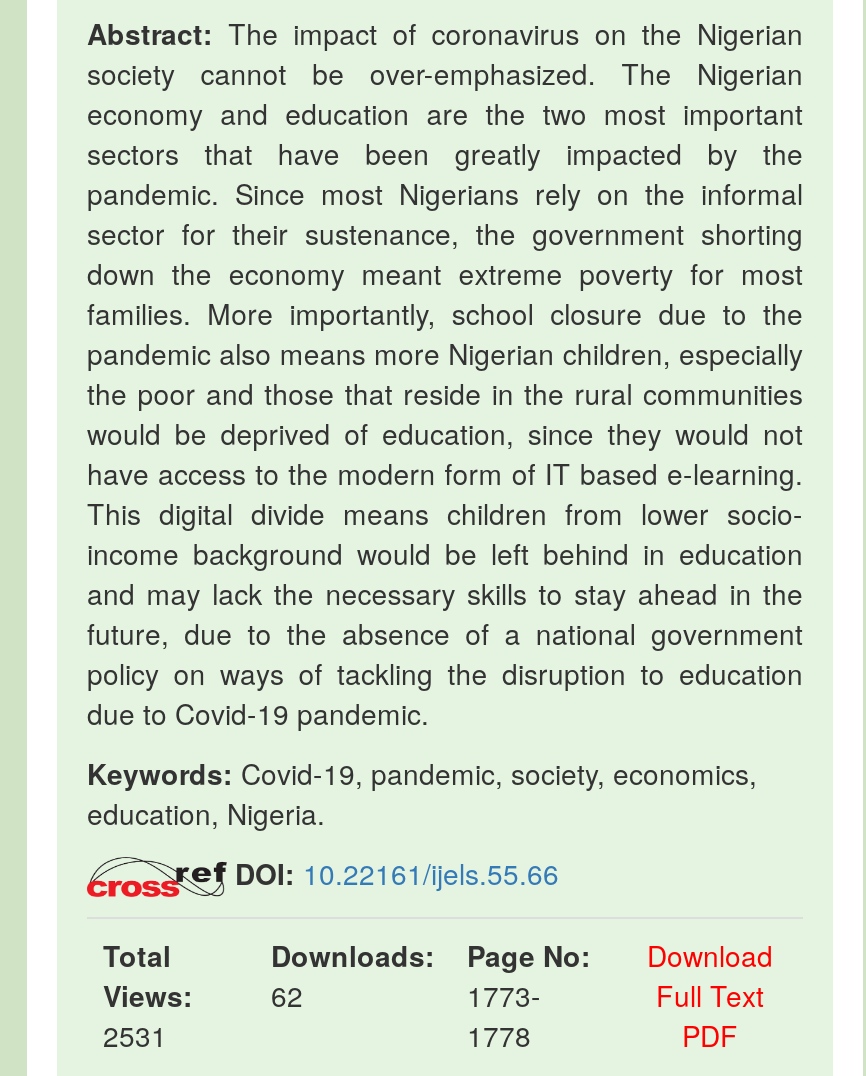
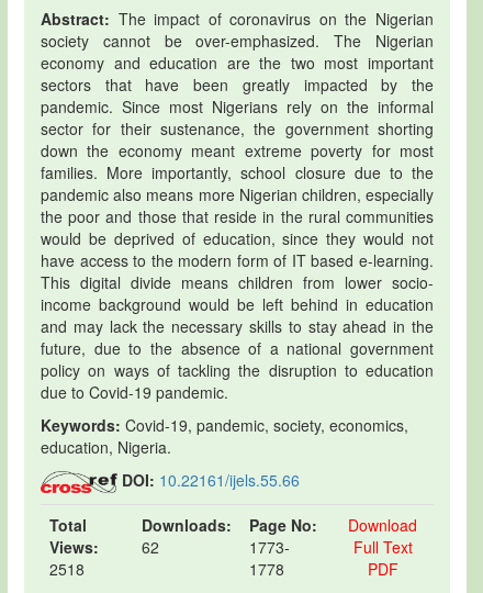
[103,1014,167,1054] 2531 -> [49,558,85,579] 2518

